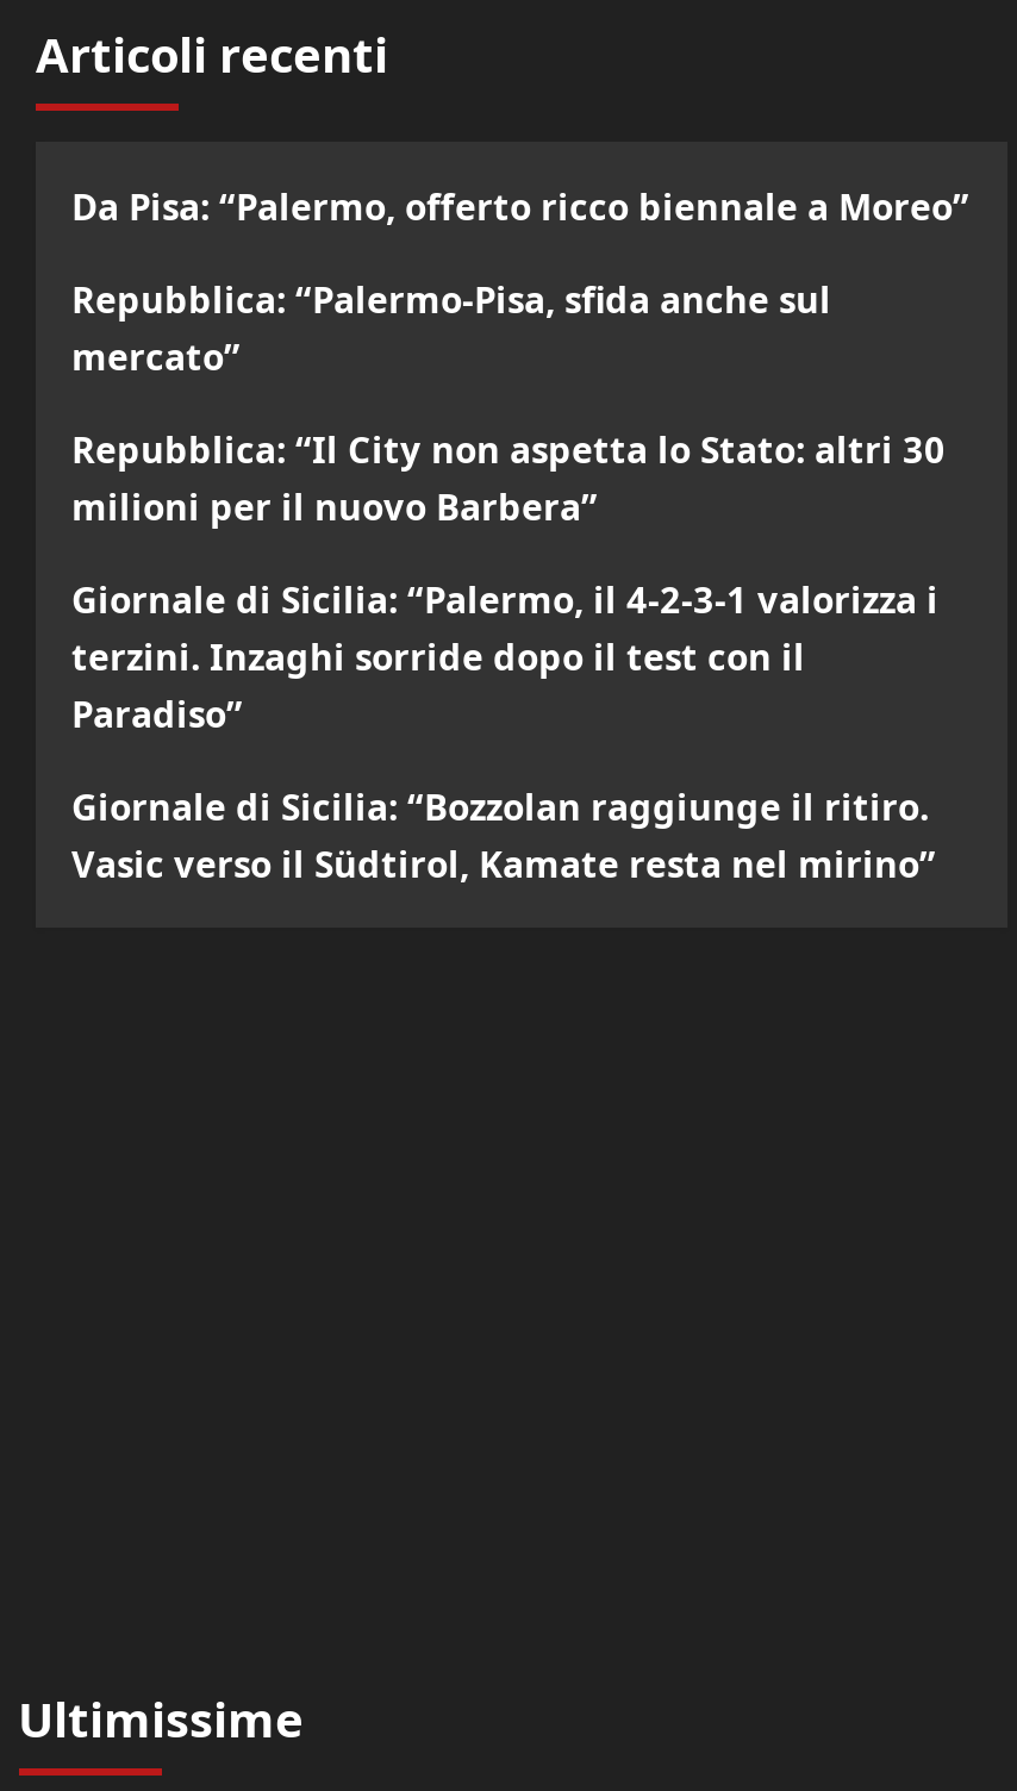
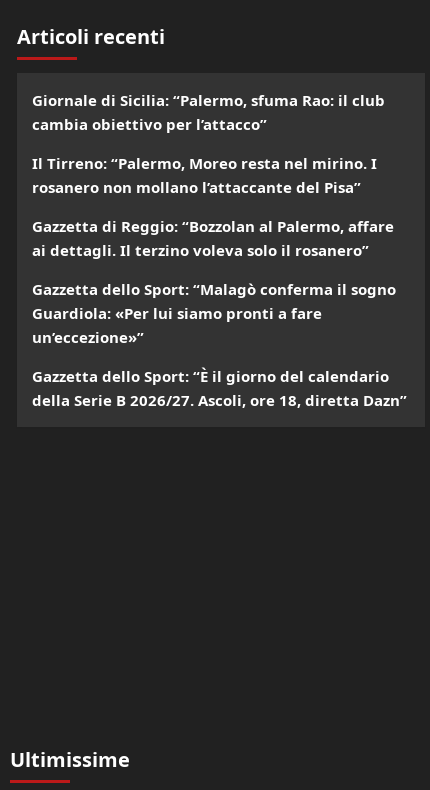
[71,182,969,229] Da Pisa: “Palermo, offerto ricco biennale a Moreo” -> [32,90,385,134] Giornale di Sicilia: “Palermo, sfuma Rao: il club | cambia obiettivo per l’attacco”
[71,275,831,379] Repubblica: “Palermo-Pisa, sfida anche sul | mercato” -> [32,153,377,197] Il Tirreno: “Palermo, Moreo resta nel mirino. I | rosanero non mollano l’attaccante del Pisa”
[71,425,946,529] Repubblica: “Il City non aspetta lo Stato: altri 30 | milioni per il nuovo Barbera” -> [32,216,394,260] Gazzetta di Reggio: “Bozzolan al Palermo, affare | ai dettagli. Il terzino voleva solo il rosanero”
[71,575,938,737] Giornale di Sicilia: “Palermo, il 4-2-3-1 valorizza i | terzini. Inzaghi sorride dopo il test con il | Paradiso” -> [32,279,396,347] Gazzetta dello Sport: “Malagò conferma il sogno | Guardiola: «Per lui siamo pronti a fare | un’eccezione»”
[71,782,936,887] Giornale di Sicilia: “Bozzolan raggiunge il ritiro. | Vasic verso il Südtirol, Kamate resta nel mirino” -> [32,366,407,410] Gazzetta dello Sport: “È il giorno del calendario | della Serie B 2026/27. Ascoli, ore 18, diretta Dazn”

